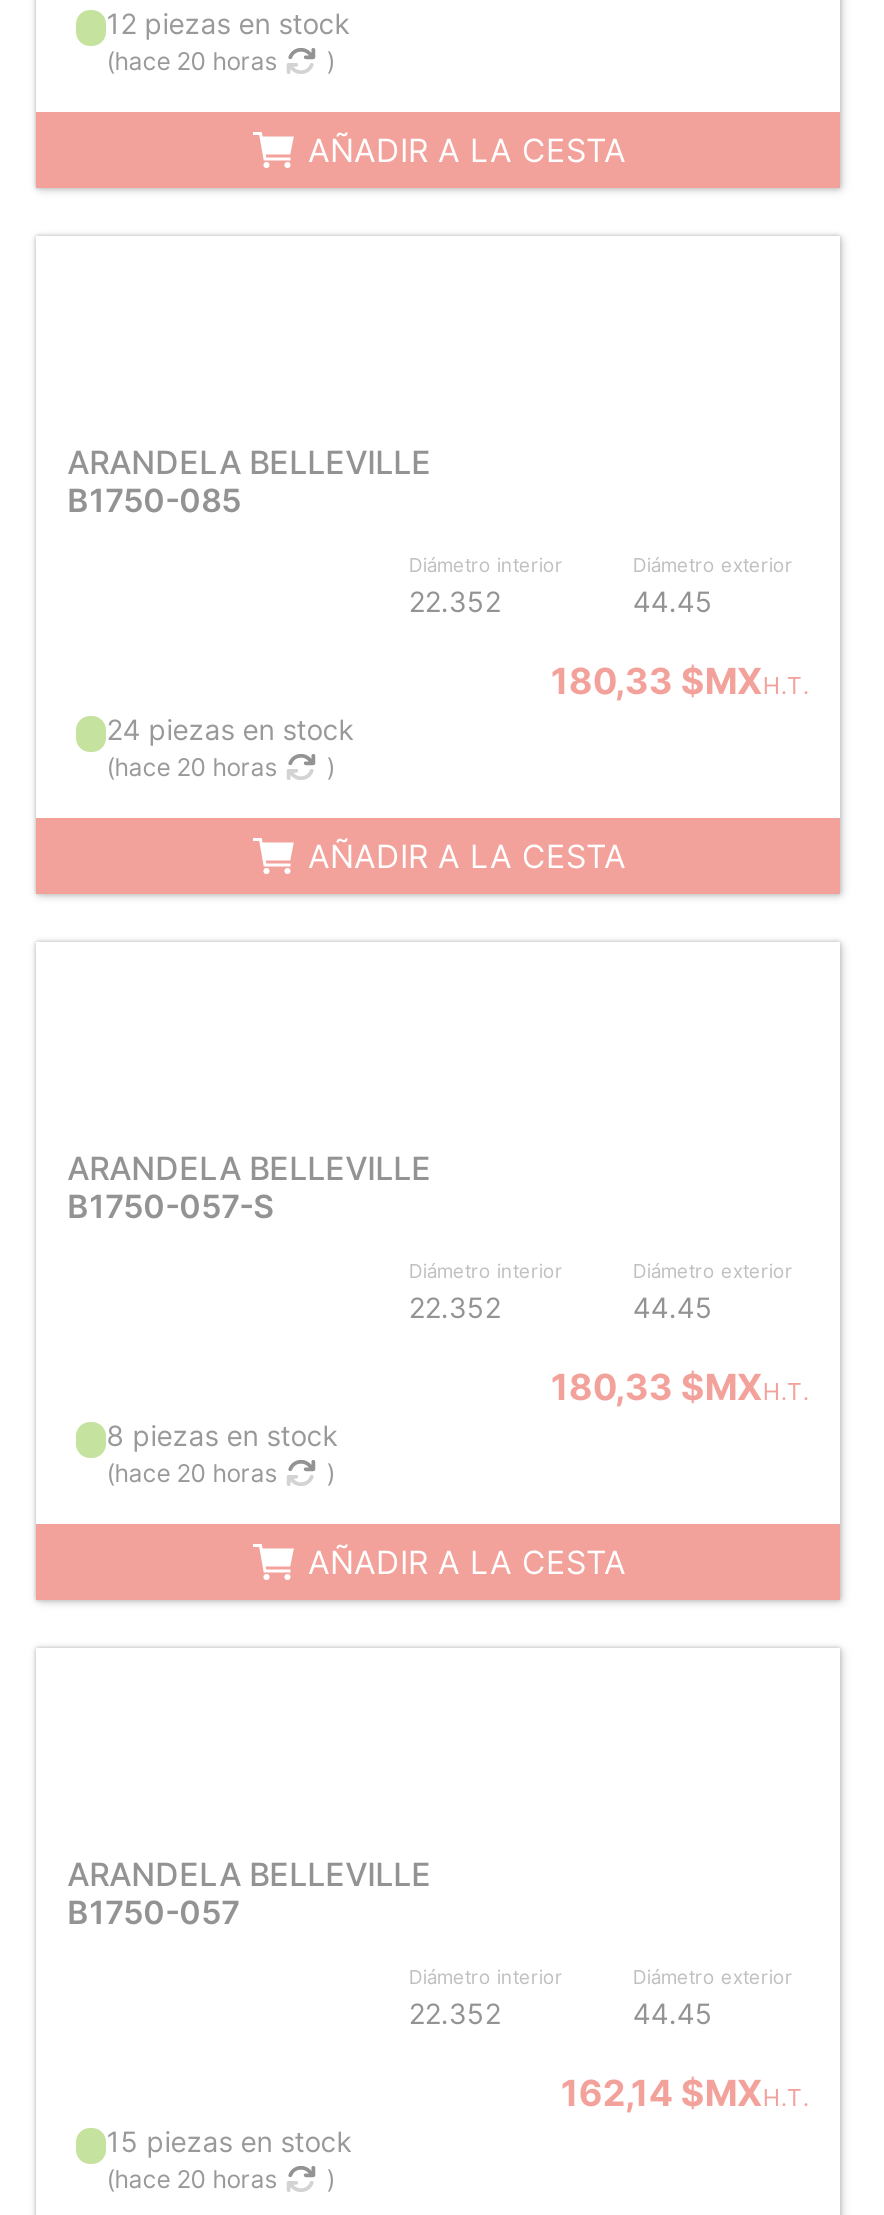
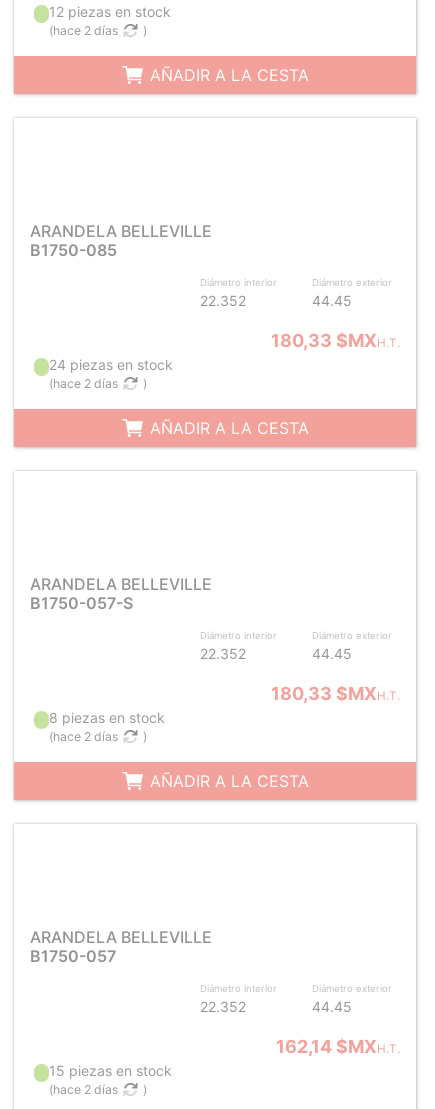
[106,46,276,76] (hace 20 horas -> [49,23,118,38] (hace 2 días
[106,752,276,782] (hace 20 horas -> [49,376,118,391] (hace 2 días
[106,1458,276,1488] (hace 20 horas -> [49,729,118,744] (hace 2 días
[106,2164,276,2194] (hace 20 horas -> [49,1082,118,1097] (hace 2 días

